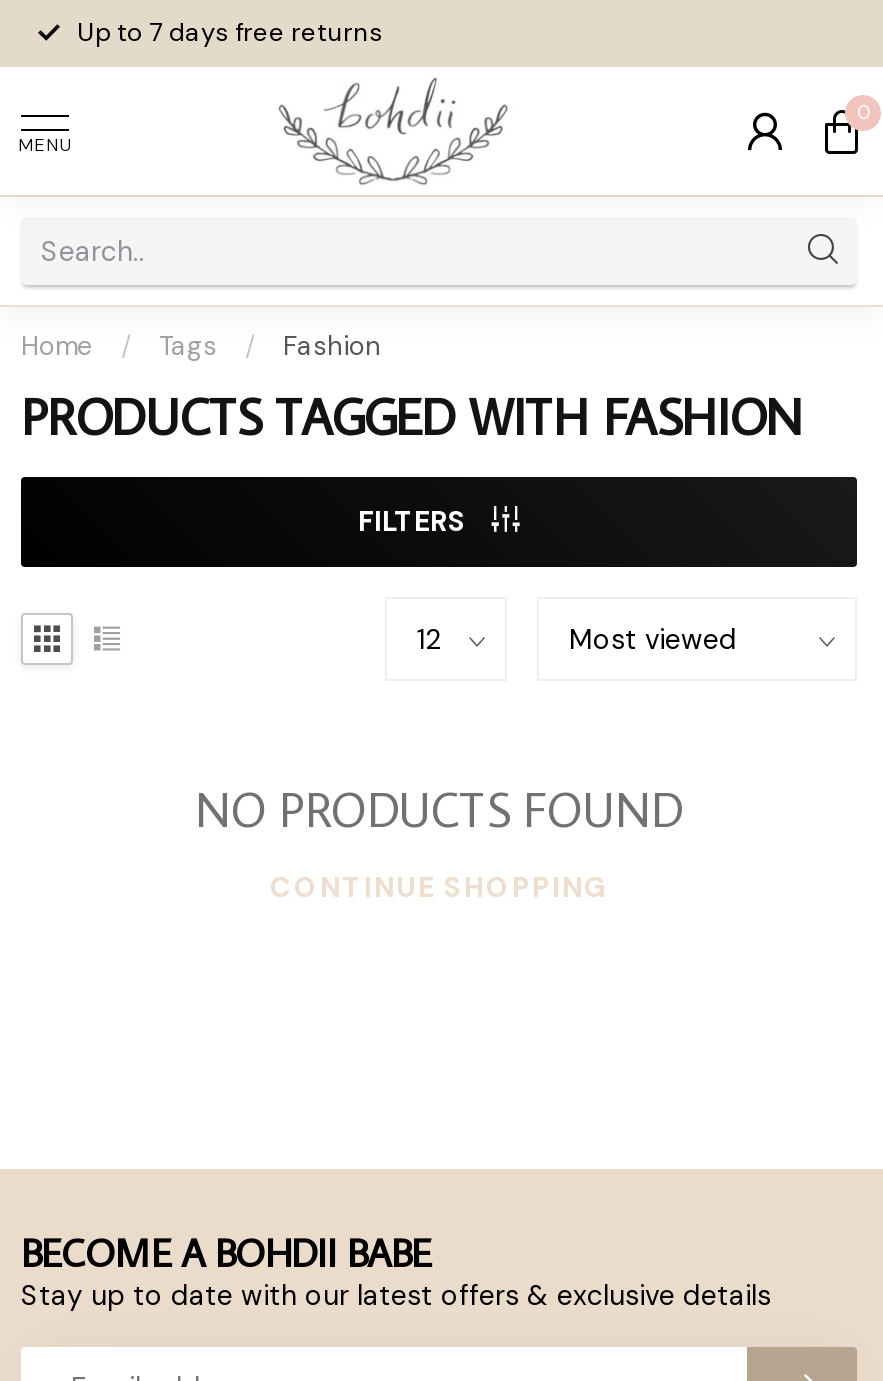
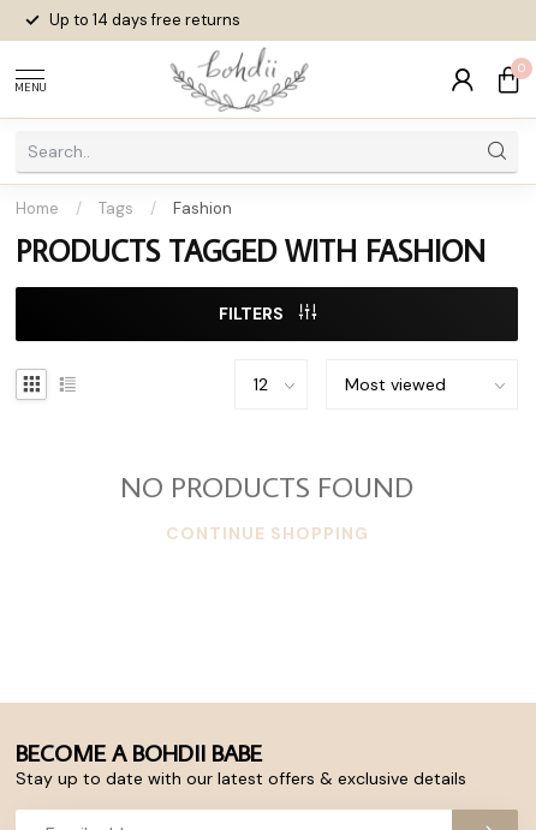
[77,15,383,49] Up to 7 days free returns -> [49,10,240,30] Up to 14 days free returns

